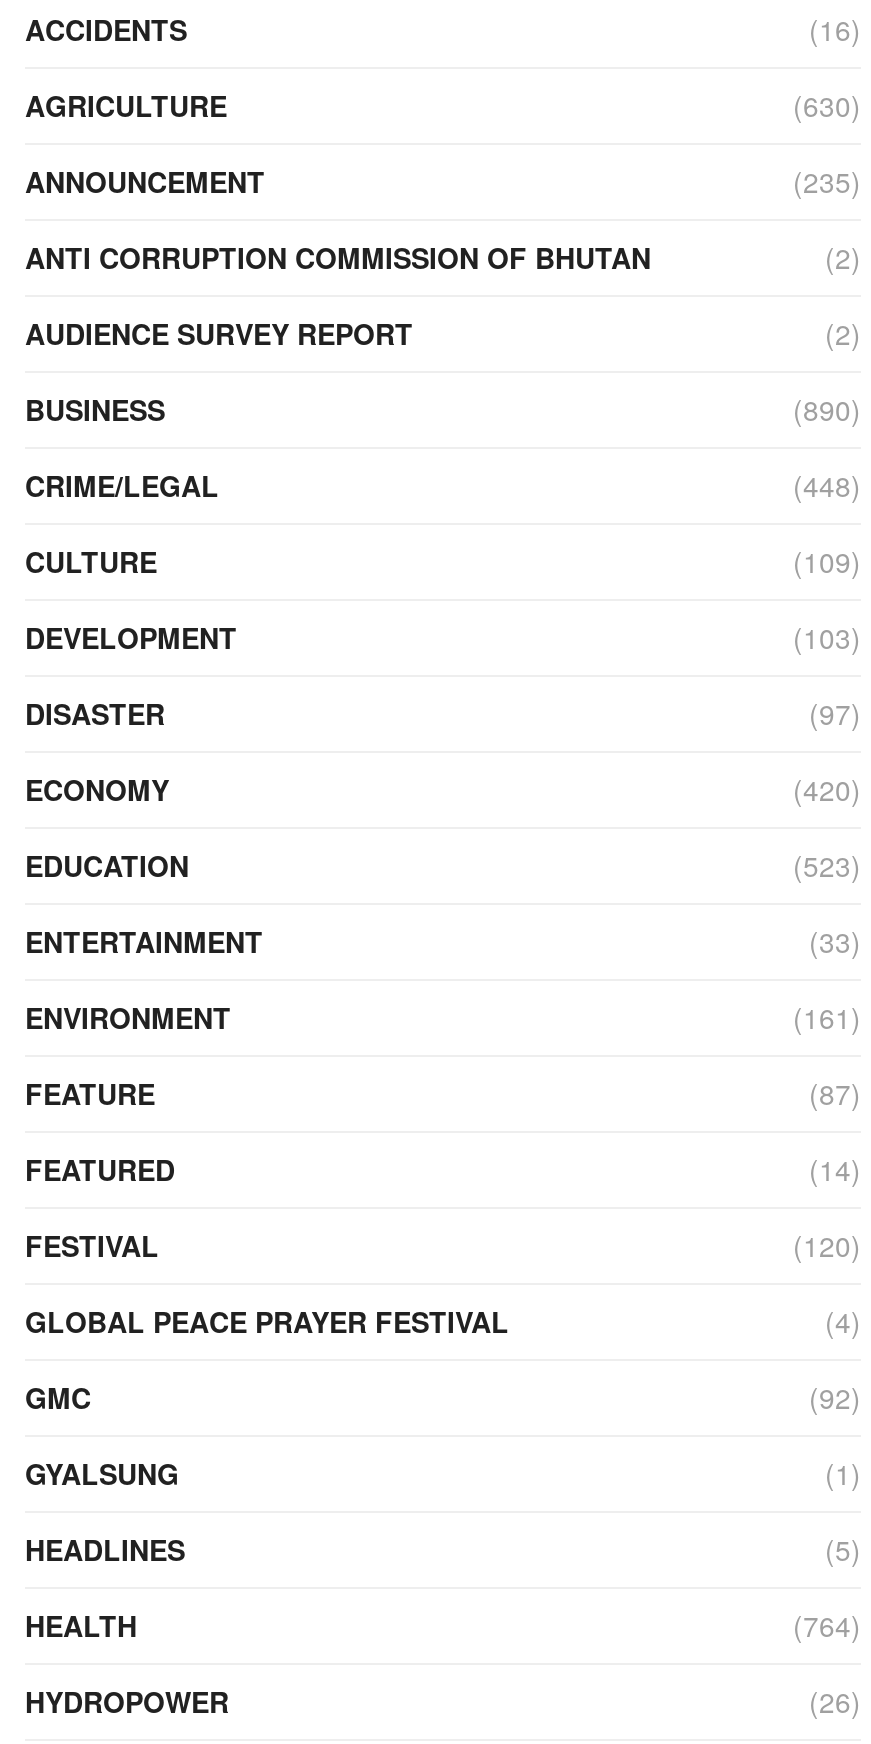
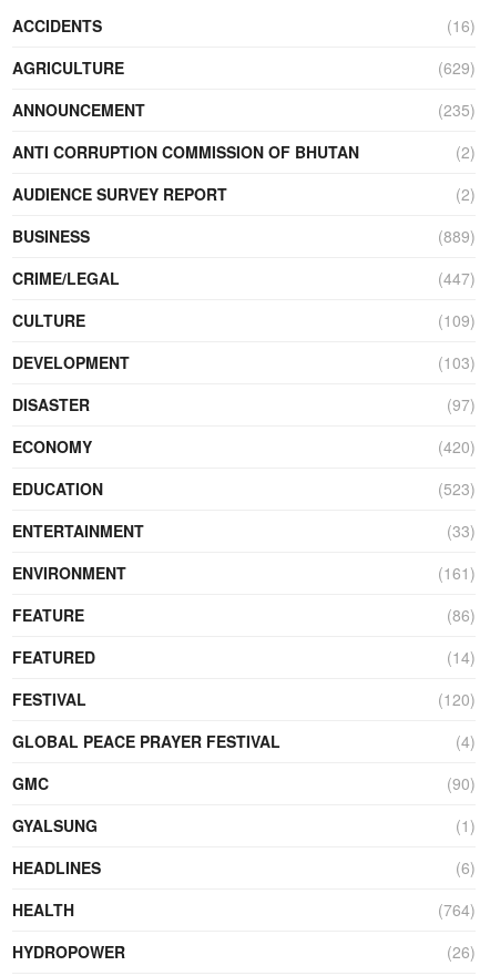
[793,85,861,125] (630) -> [438,56,476,79] (629)
[793,389,861,429] (890) -> [438,225,476,247] (889)
[793,465,861,505] (448) -> [438,267,476,289] (447)
[809,1073,861,1113] (87) -> [447,604,476,626] (86)
[809,1377,861,1417] (92) -> [447,772,476,794] (90)
[825,1529,861,1569] (5) -> [456,856,476,879] (6)

